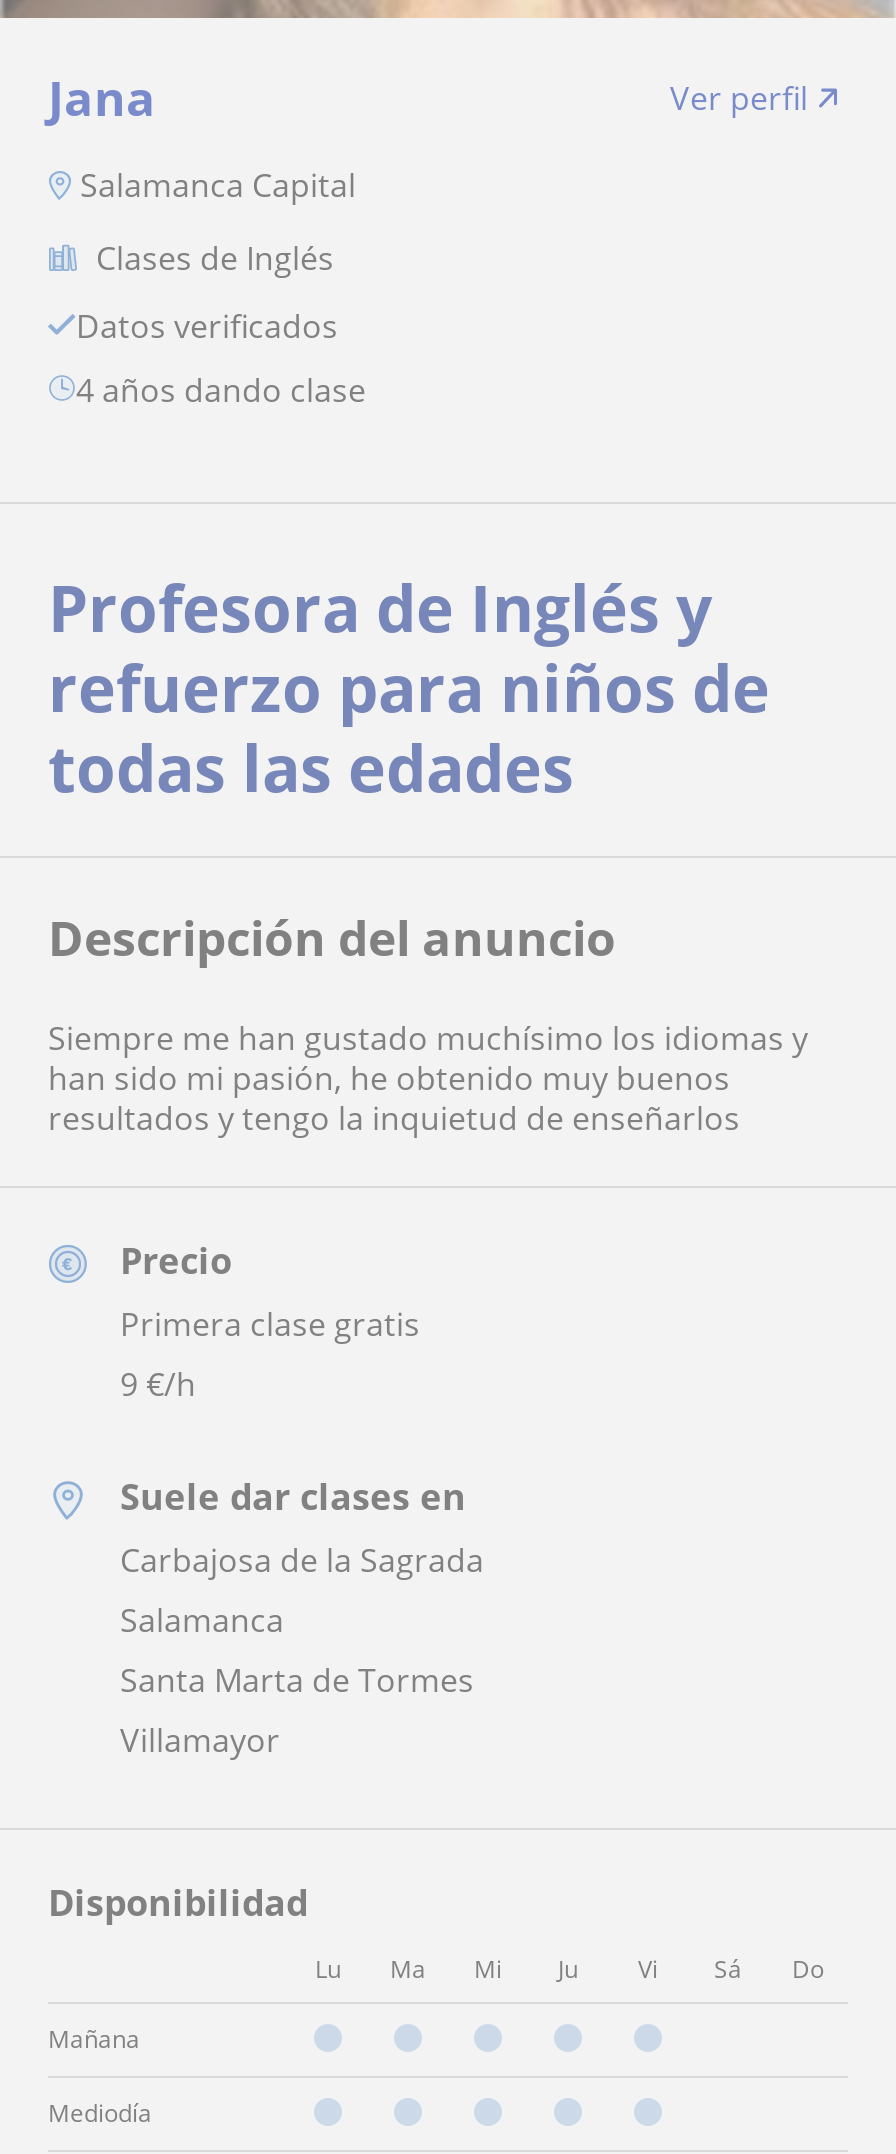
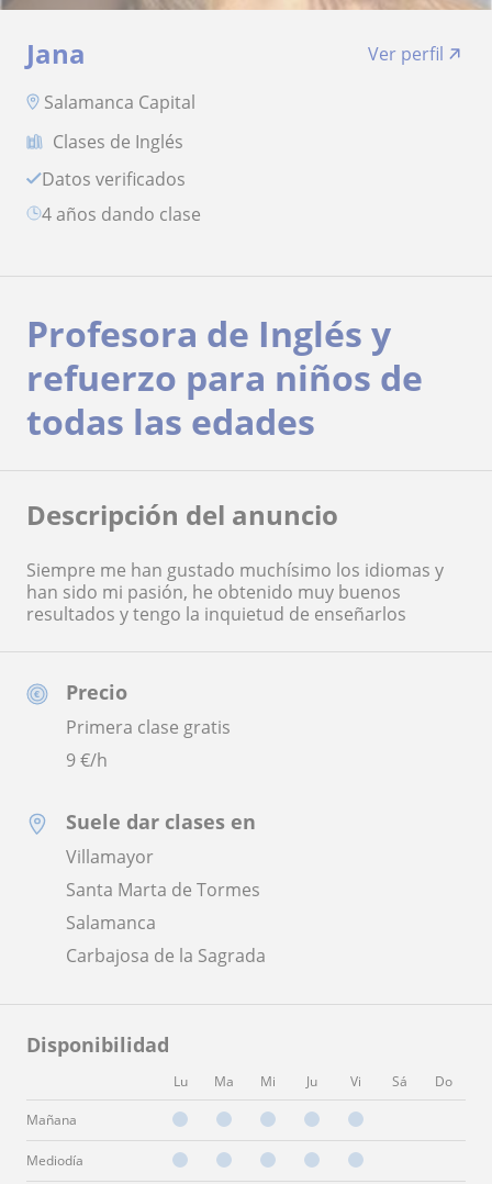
moved [120,1537,484,1701] -> [66,877,266,967]: Santa Marta de Tormes | Salamanca | Carbajosa de la Sagrada
moved [120,1717,280,1761] -> [66,844,154,868]: Villamayor

